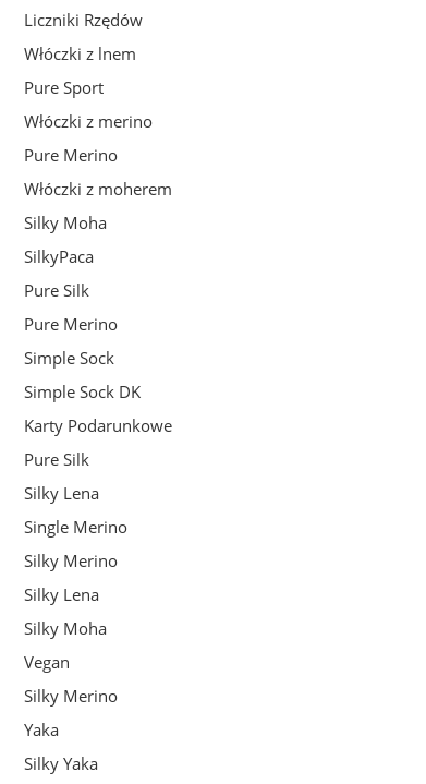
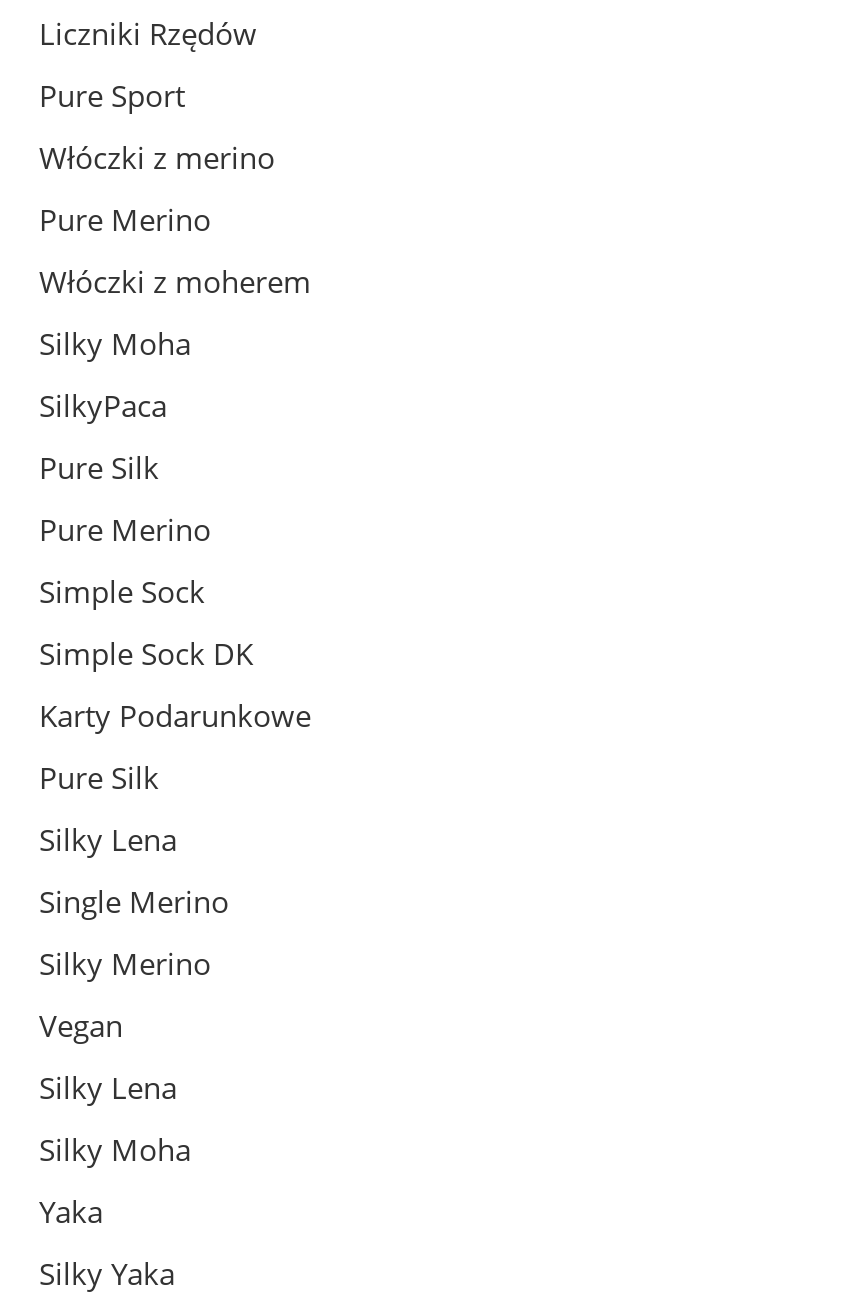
[24,43,136,65] Włóczki z lnem -> none
none -> [39,1006,123,1046] Vegan
[24,651,118,707] Vegan | Silky Merino -> none

